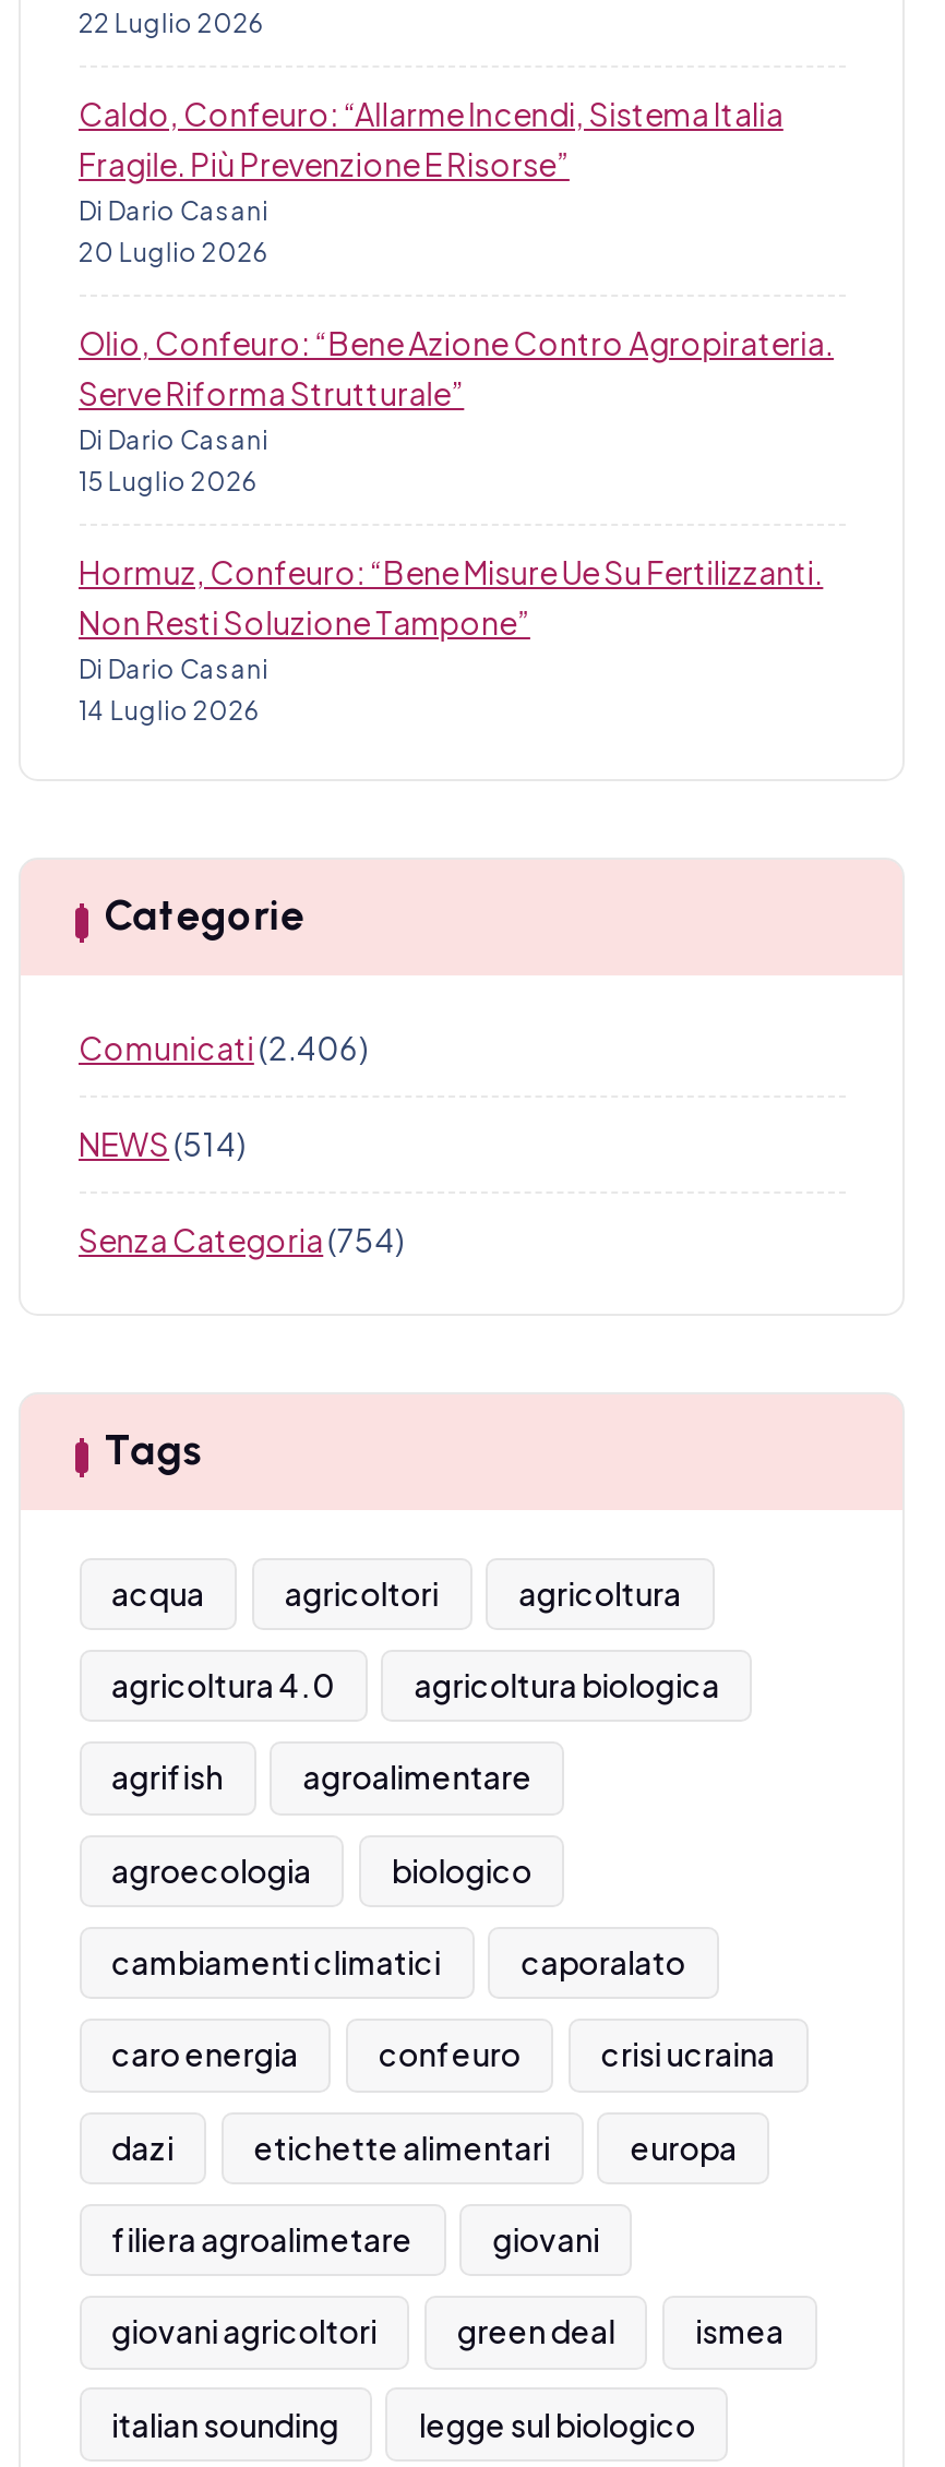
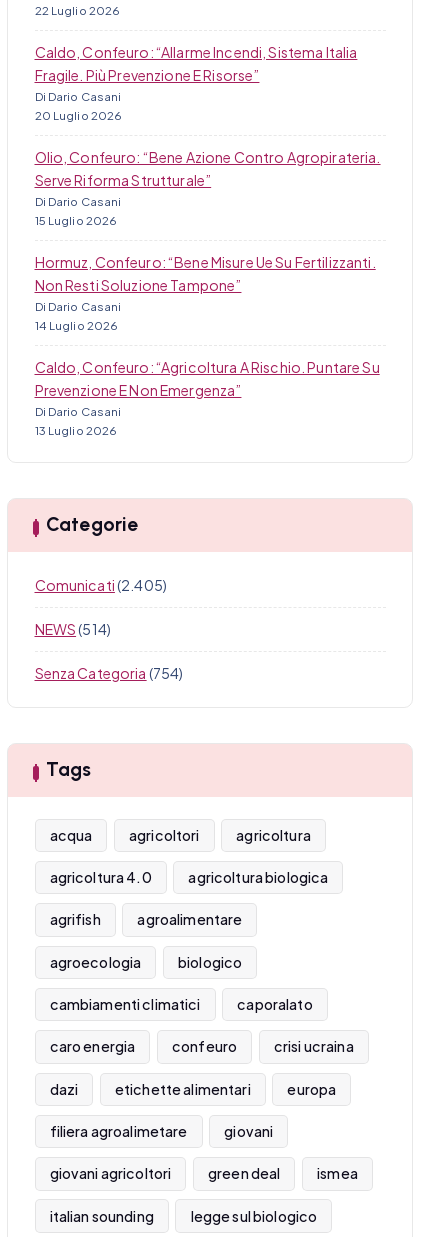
none -> [34,358,380,438] Caldo, Confeuro: “Agricoltura A Rischio. Puntare Su | Prevenzione E Non Emergenza” | Di Dario Casani | 13 Luglio 2026
[79,1027,368,1066] Comunicati (2.406) -> [34,576,167,594] Comunicati (2.405)

